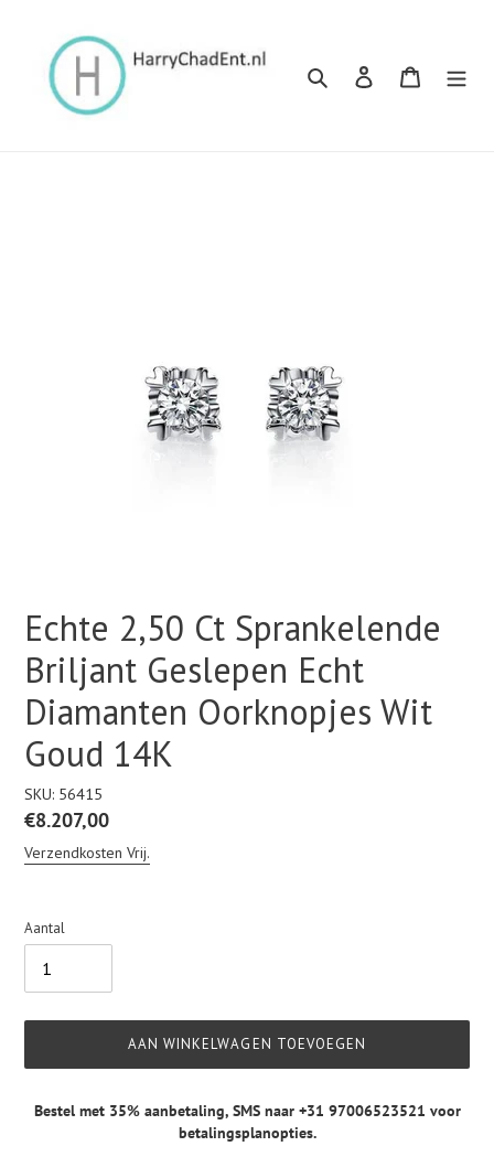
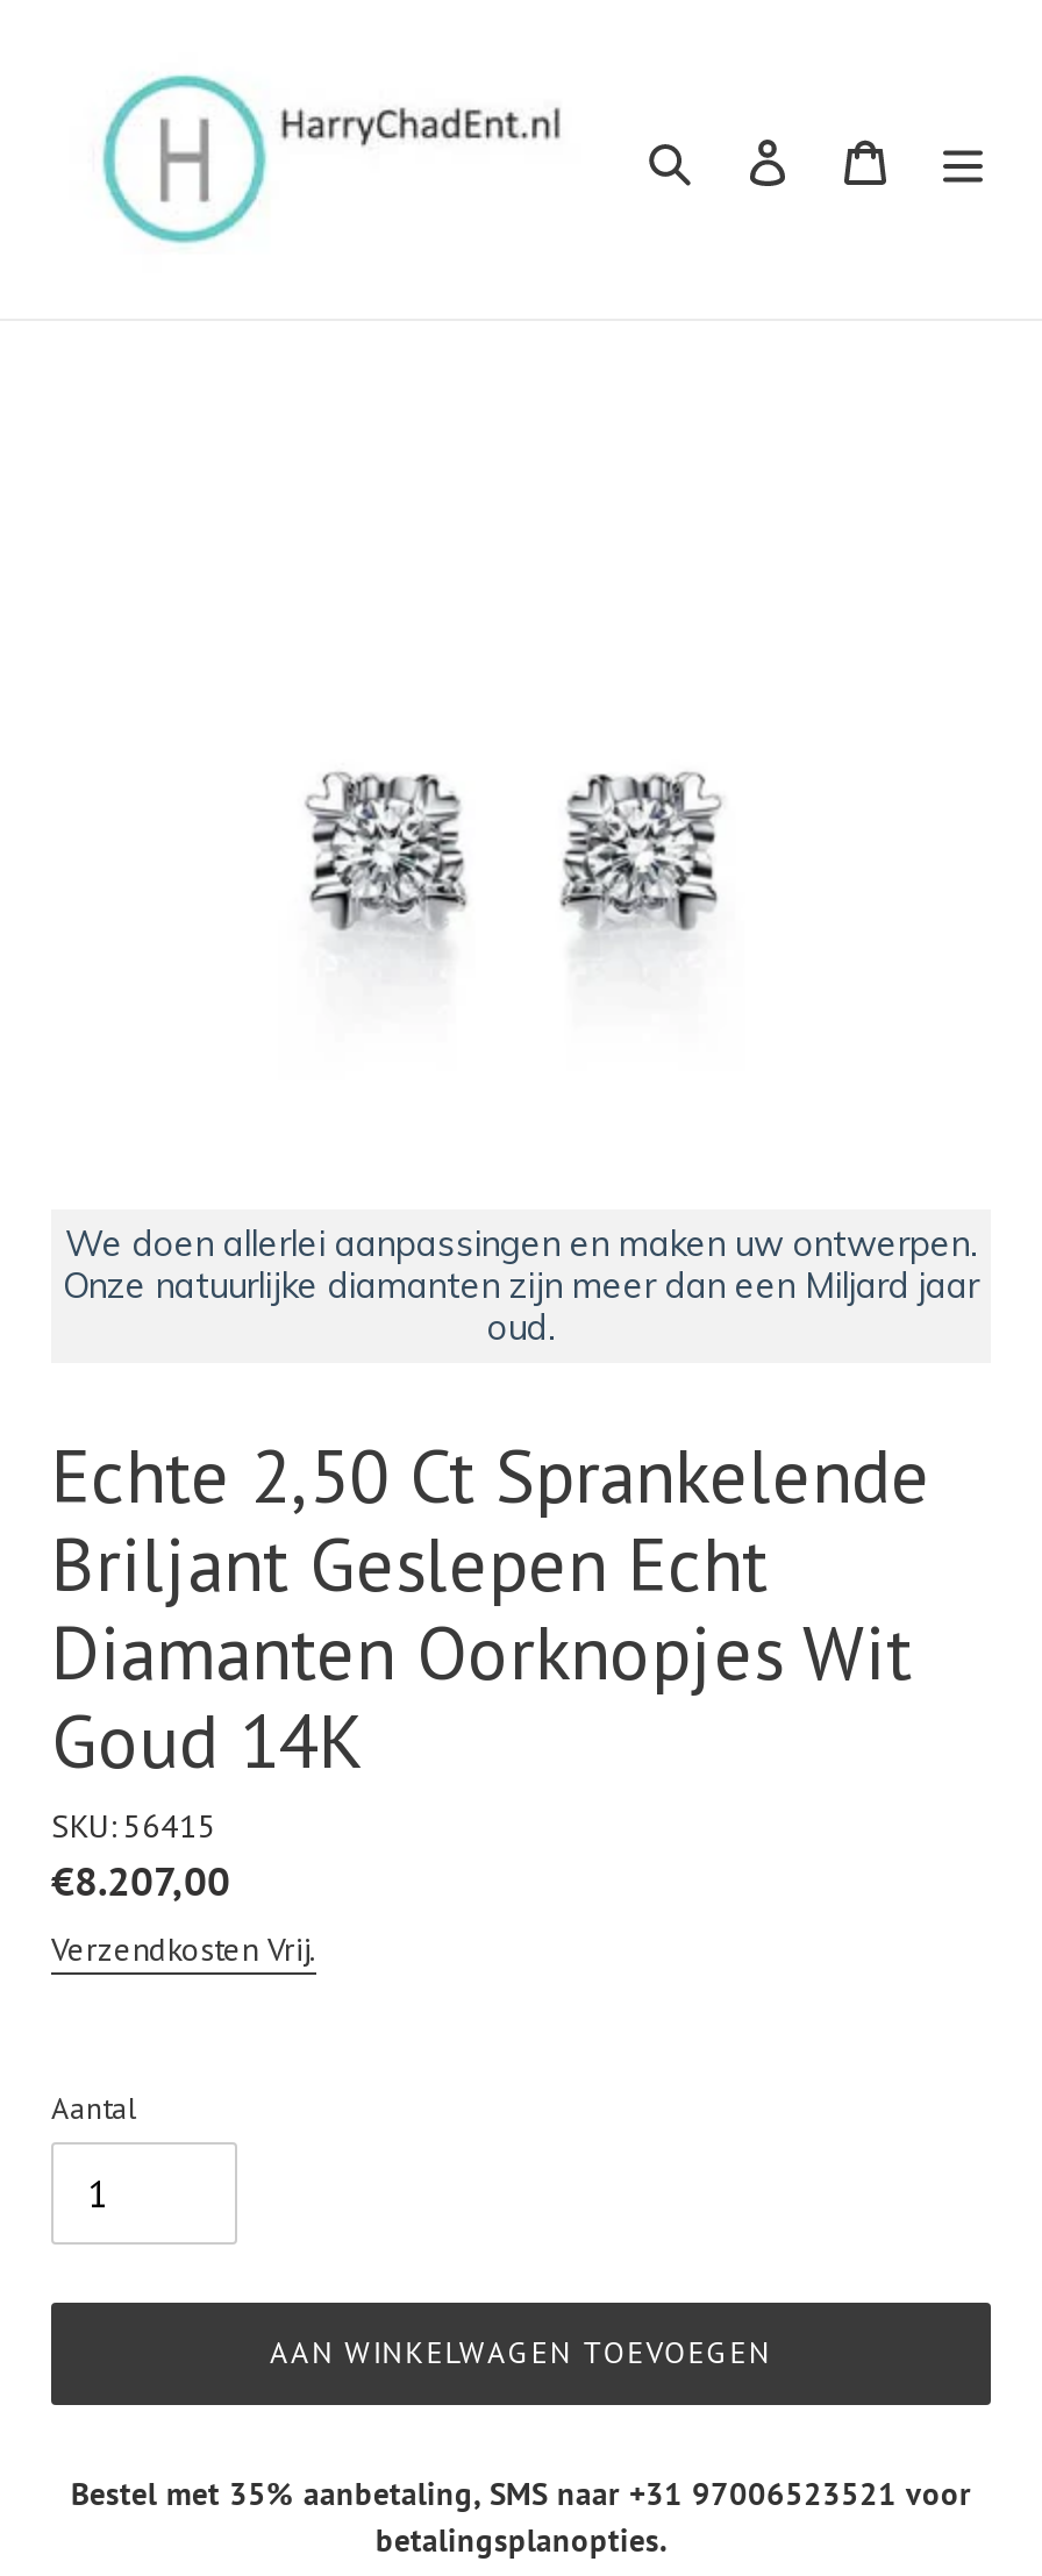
none -> [63,1221,979,1349] We doen allerlei aanpassingen en maken uw ontwerpen. | Onze natuurlijke diamanten zijn meer dan een Miljard jaar | oud.

